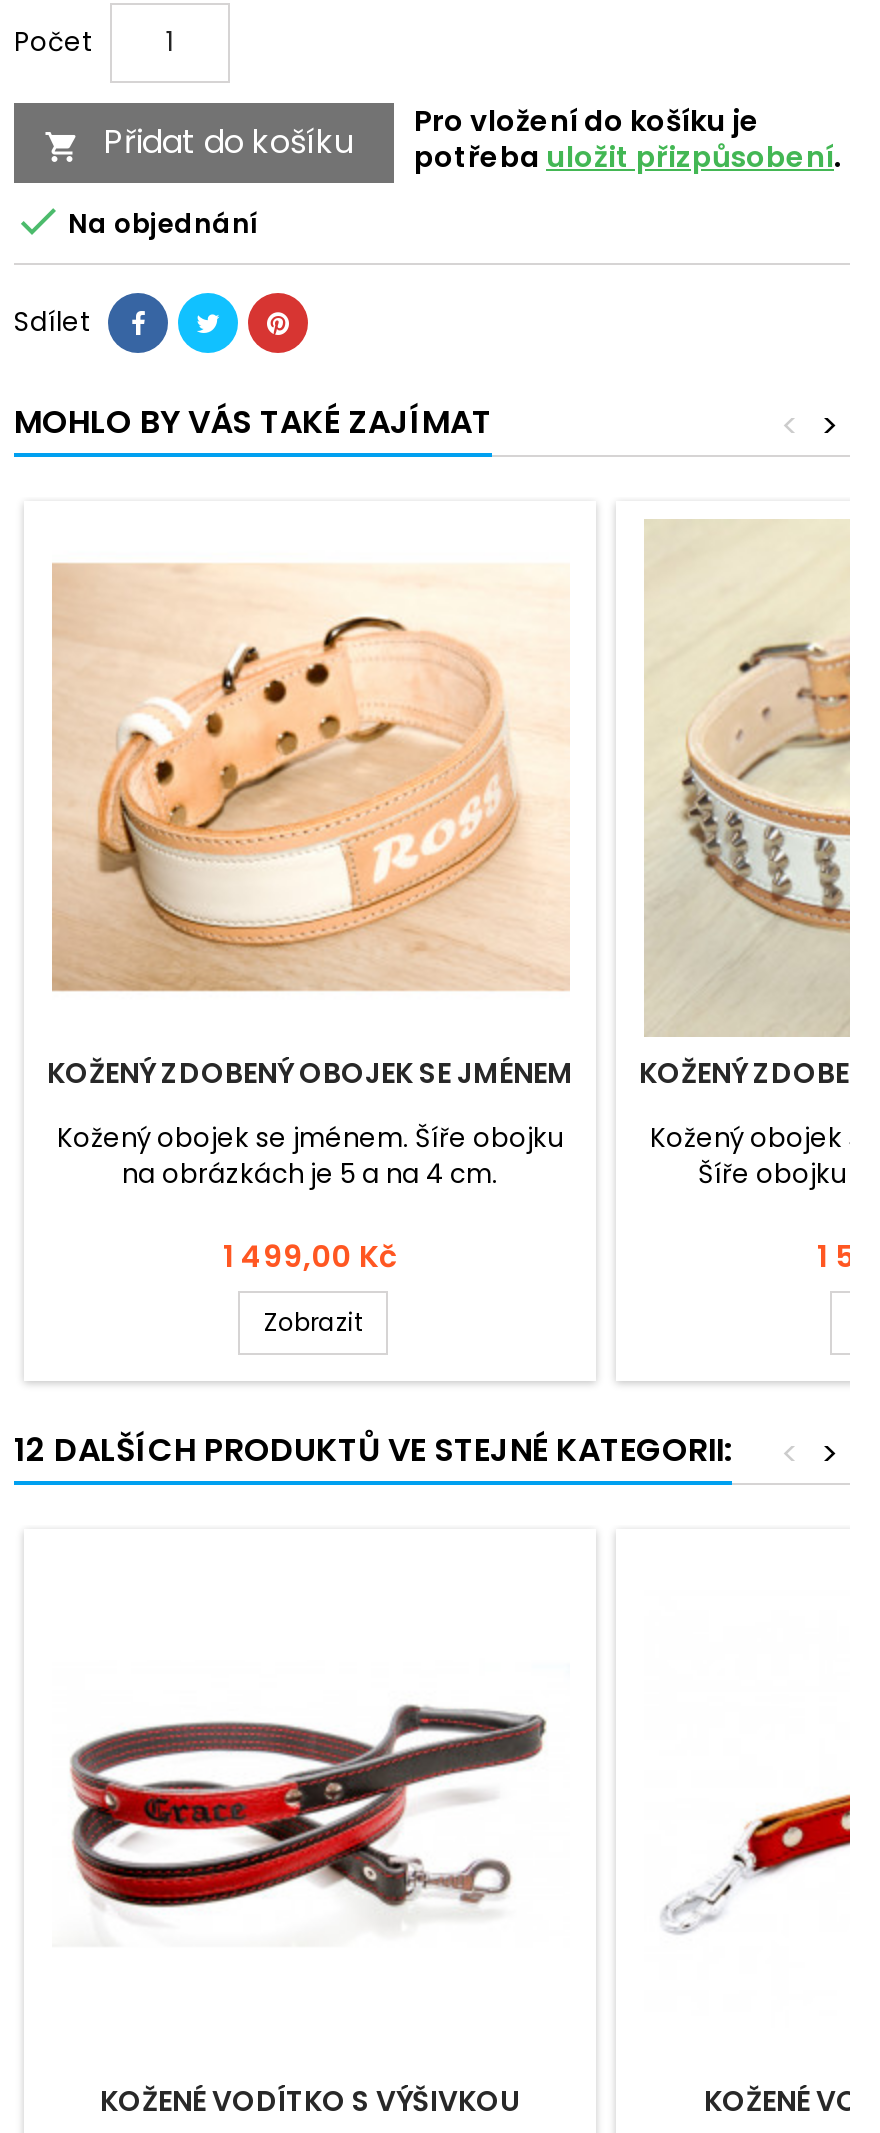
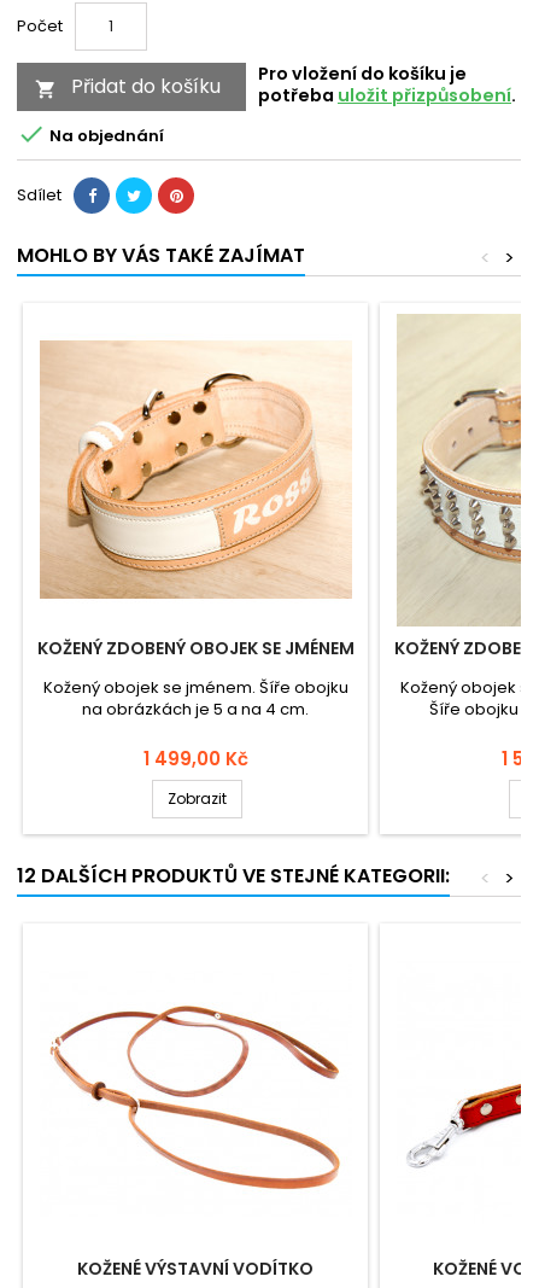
[70,1665,550,1969] [image] -> [49,1004,341,1190] [image]
[100,2080,520,2120] KOŽENÉ VODÍTKO S VÝŠIVKOU -> [77,1256,314,1280] KOŽENÉ VÝSTAVNÍ VODÍTKO

